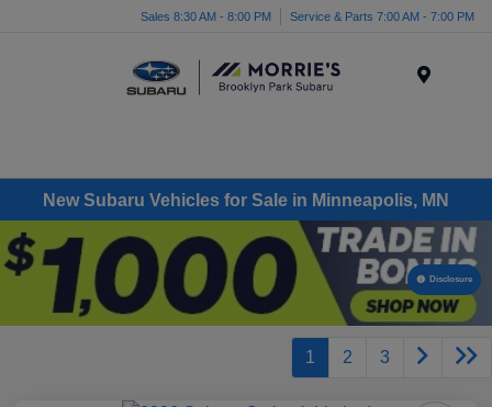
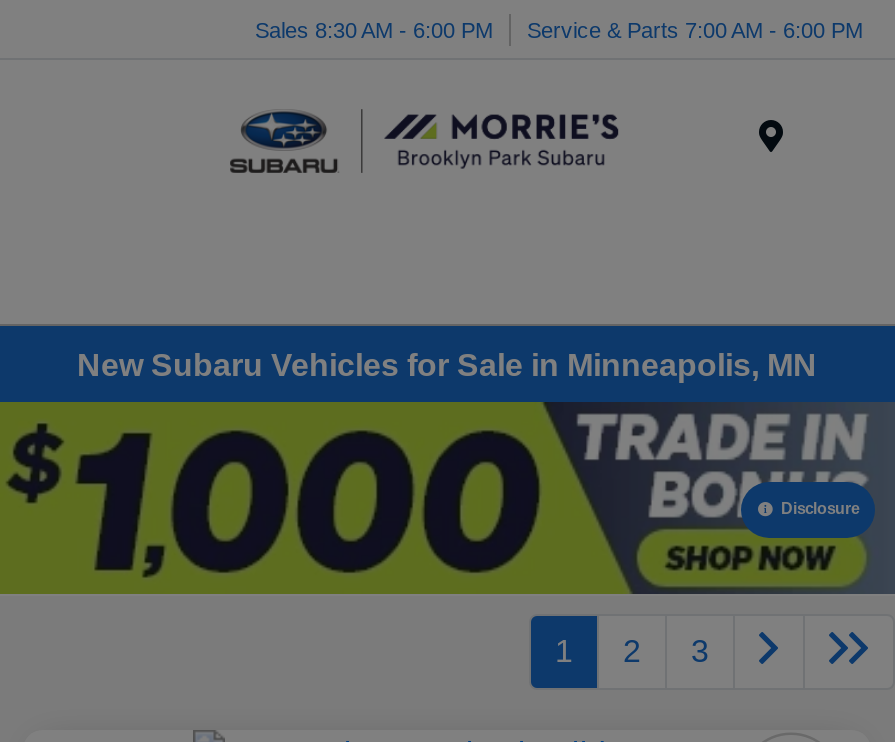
[141,9,271,22] Sales 8:30 AM - 8:00 PM -> [255,17,493,41] Sales 8:30 AM - 6:00 PM
[290,9,474,22] Service & Parts 7:00 AM - 7:00 PM -> [527,17,863,41] Service & Parts 7:00 AM - 6:00 PM

